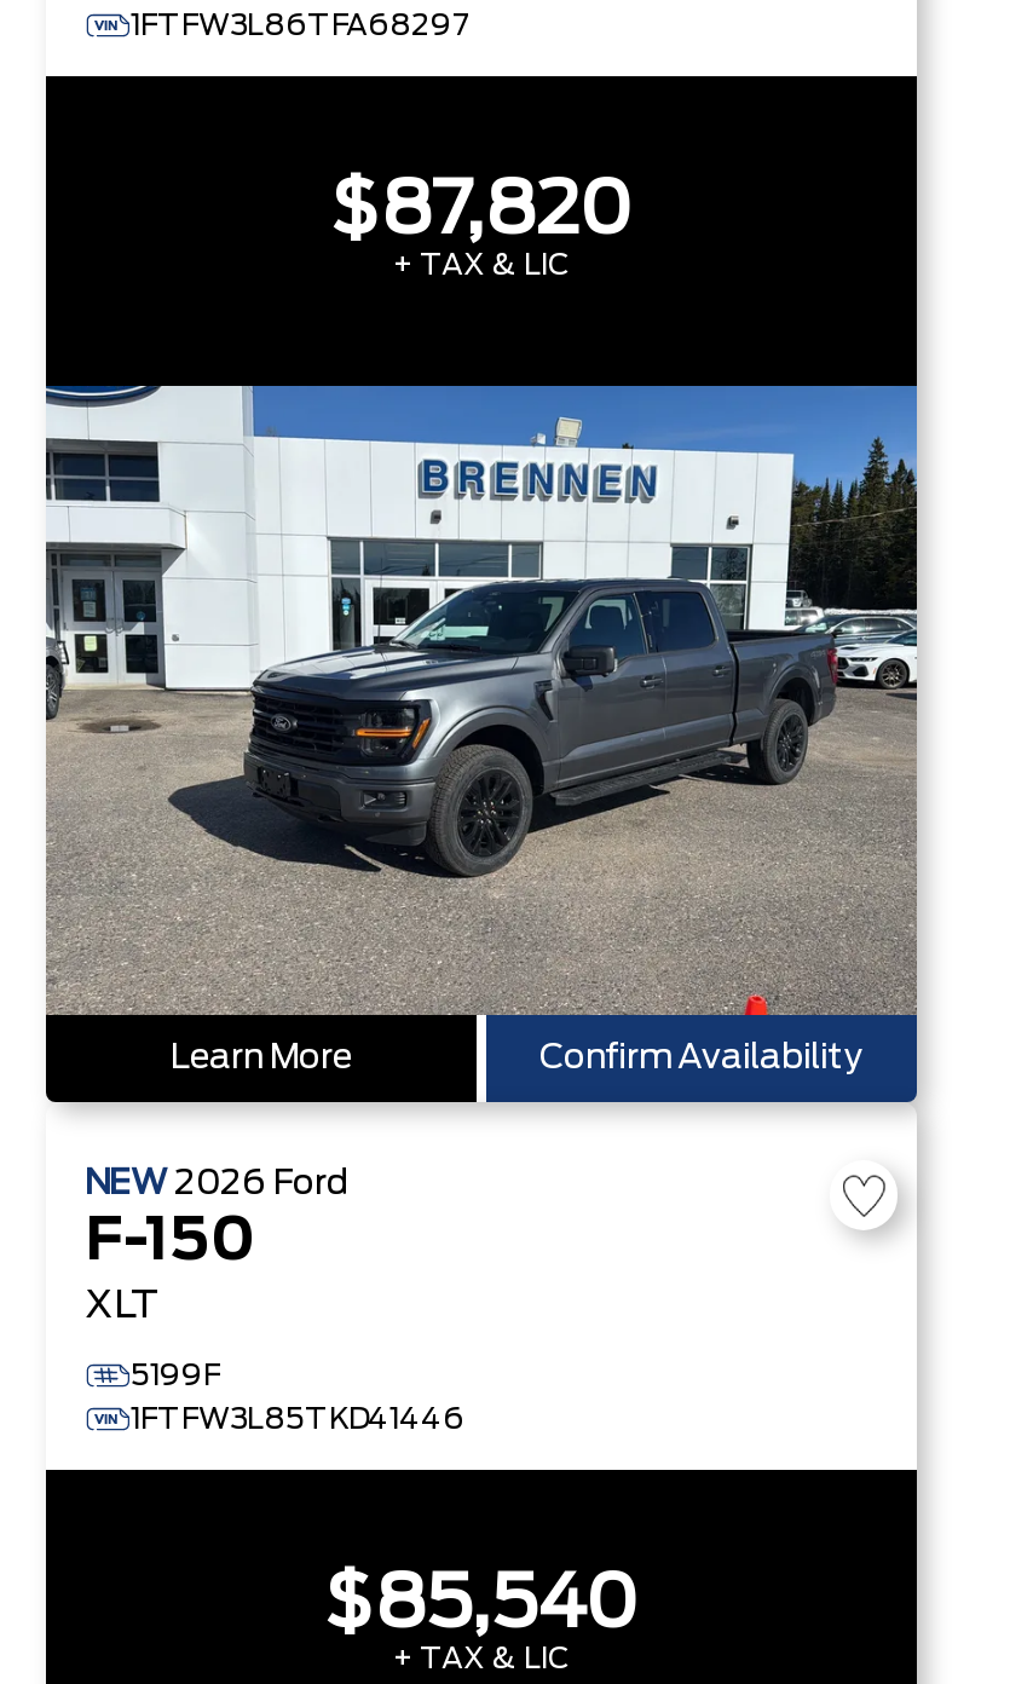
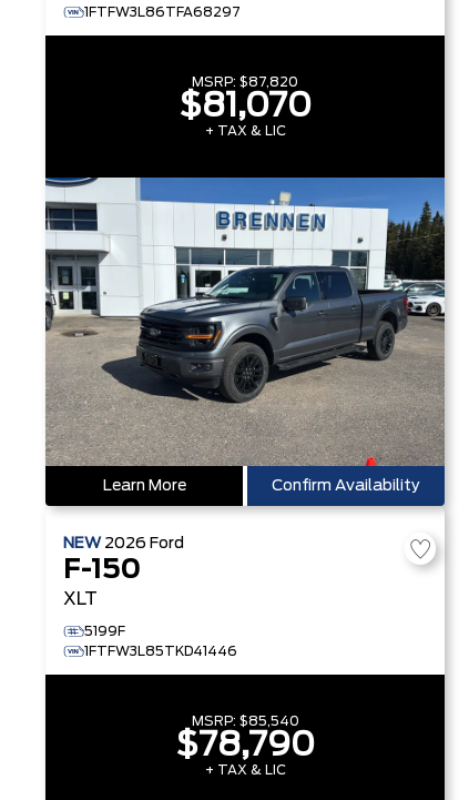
[330,175,633,248] $87,820 -> [179,75,312,123] MSRP: $87,820 | $81,070
[324,1569,639,1642] $85,540 -> [175,715,315,762] MSRP: $85,540 | $78,790

